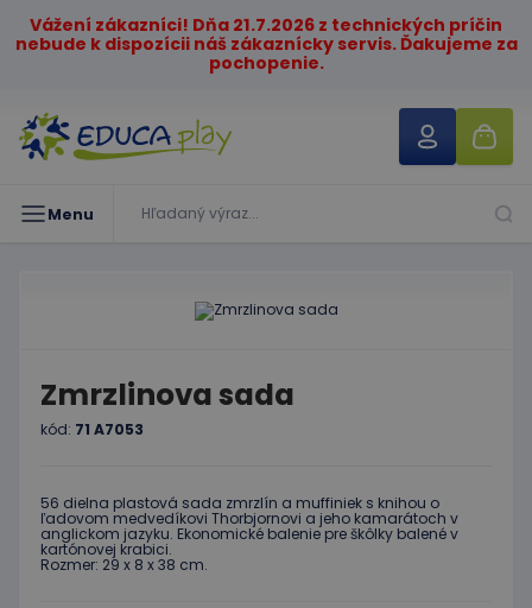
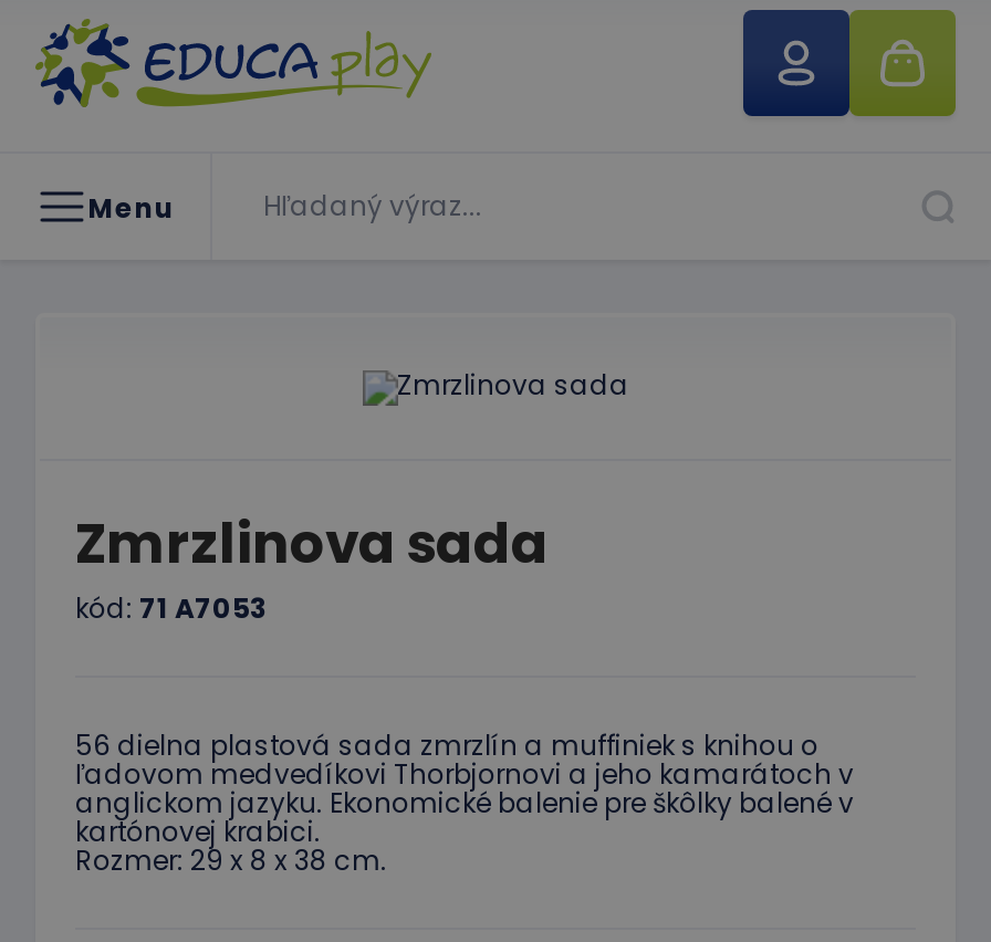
[15,13,517,75] Vážení zákazníci! Dňa 21.7.2026 z technických príčin | nebude k dispozícii náš zákaznícky servis. Ďakujeme za | pochopenie. -> none

